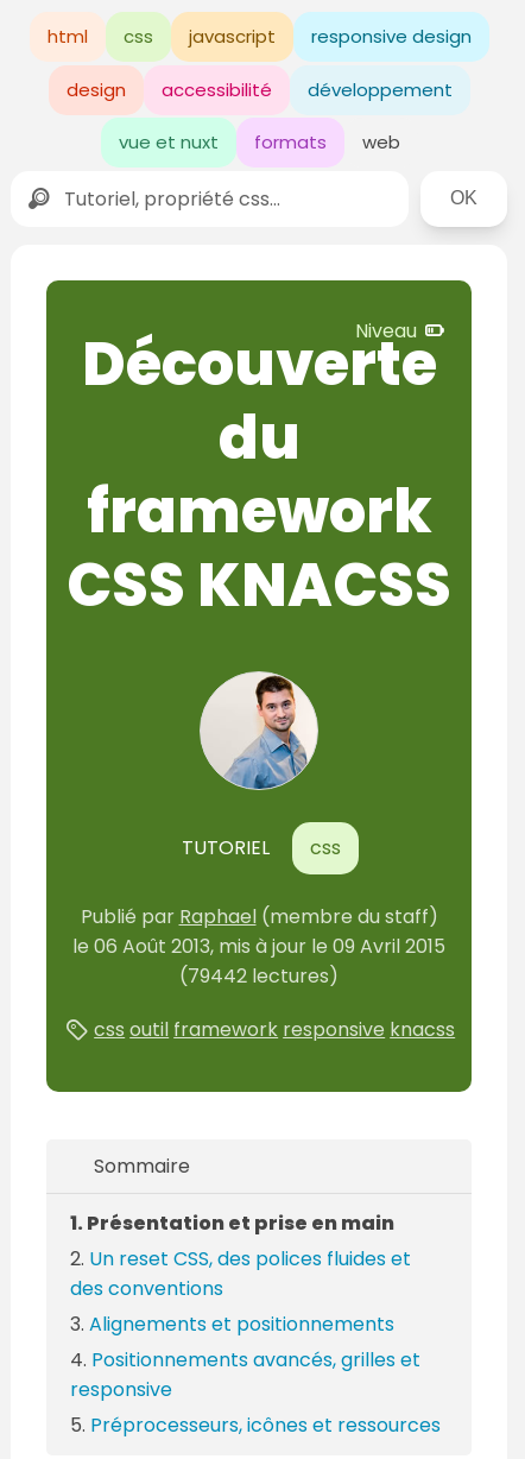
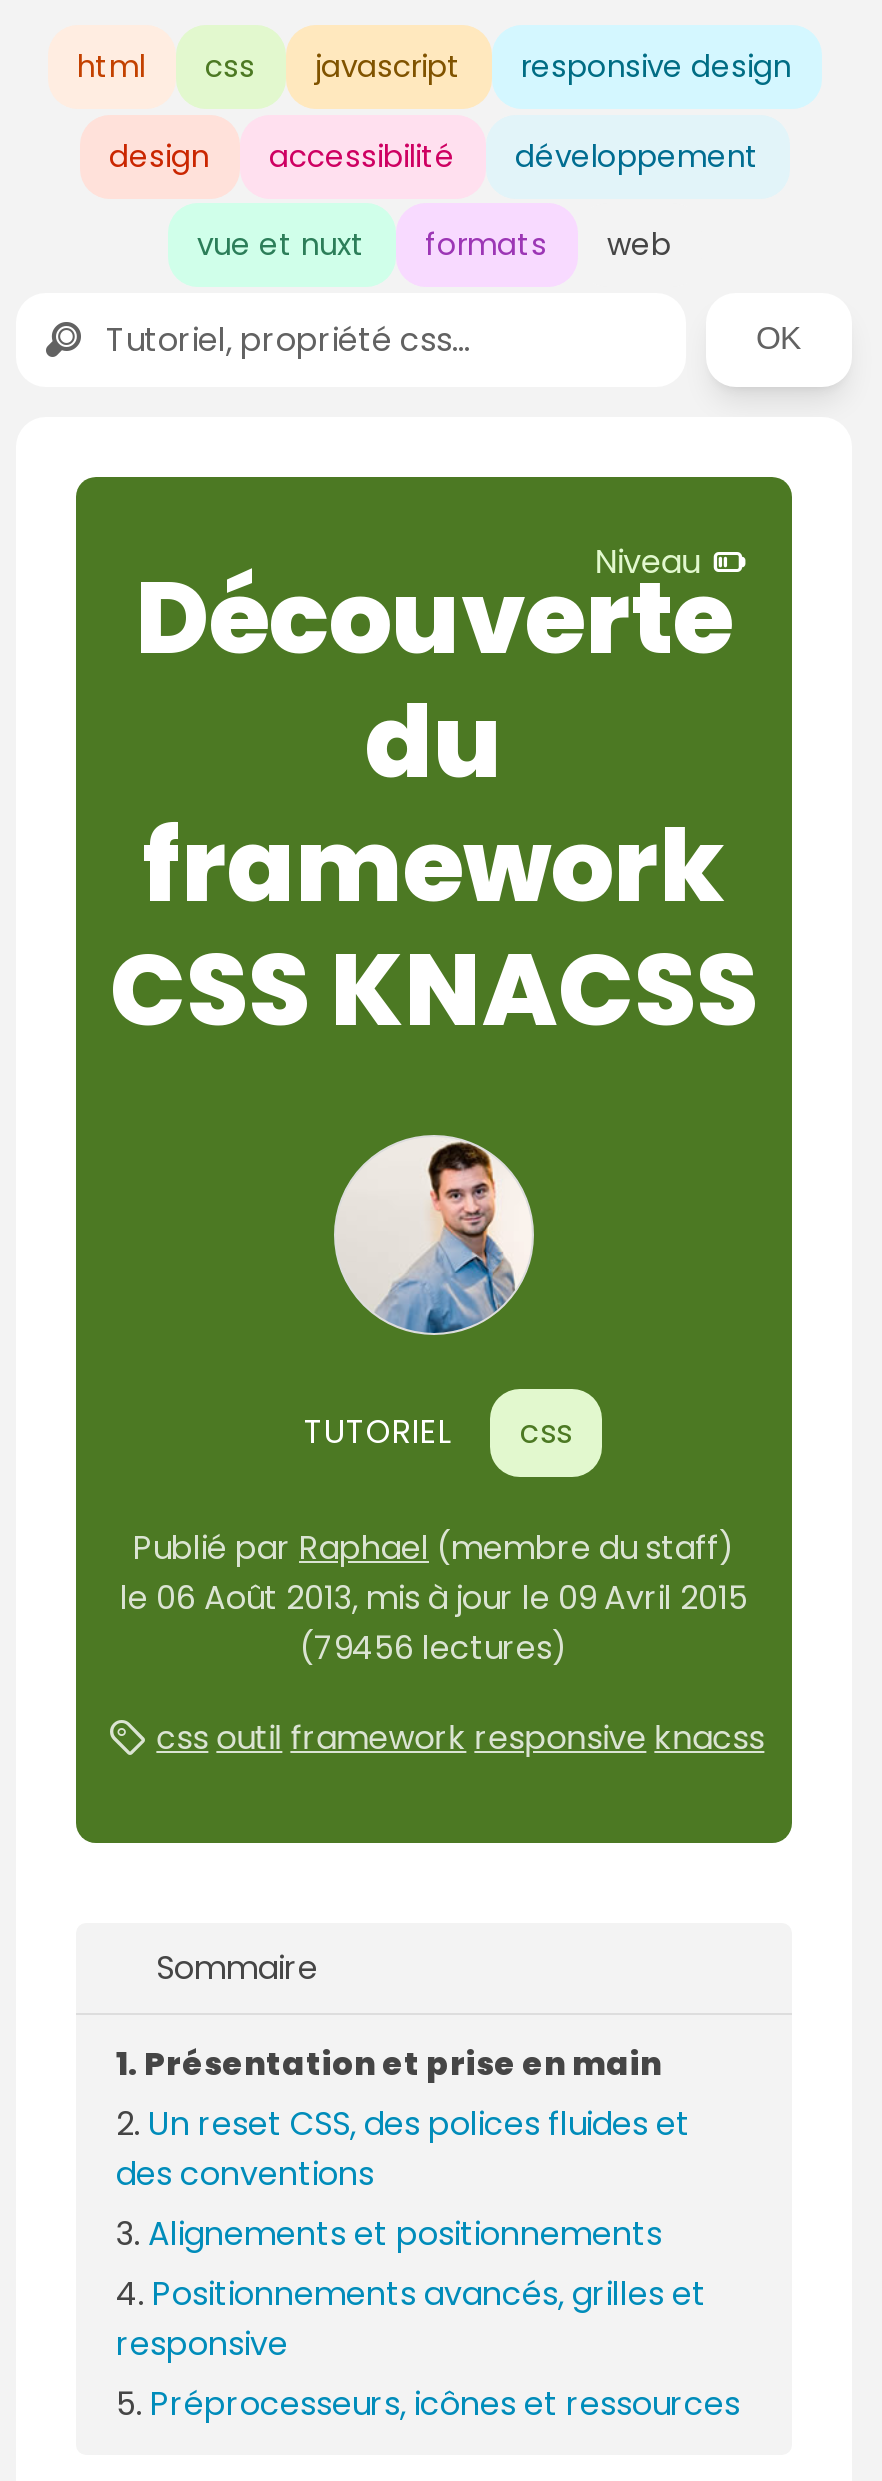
[179,962,339,989] (79442 lectures) -> [300,1624,568,1670] (79456 lectures)

